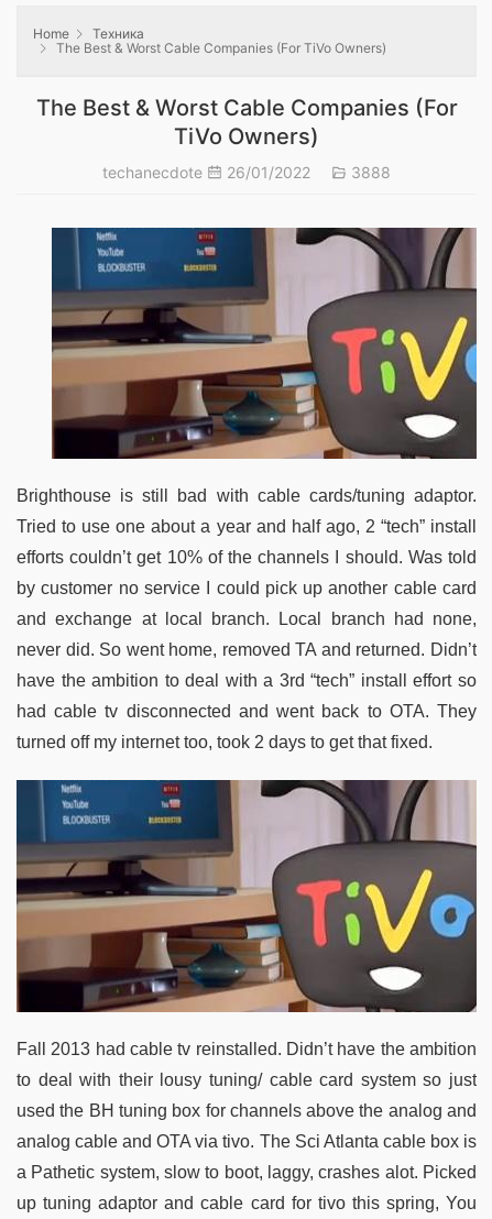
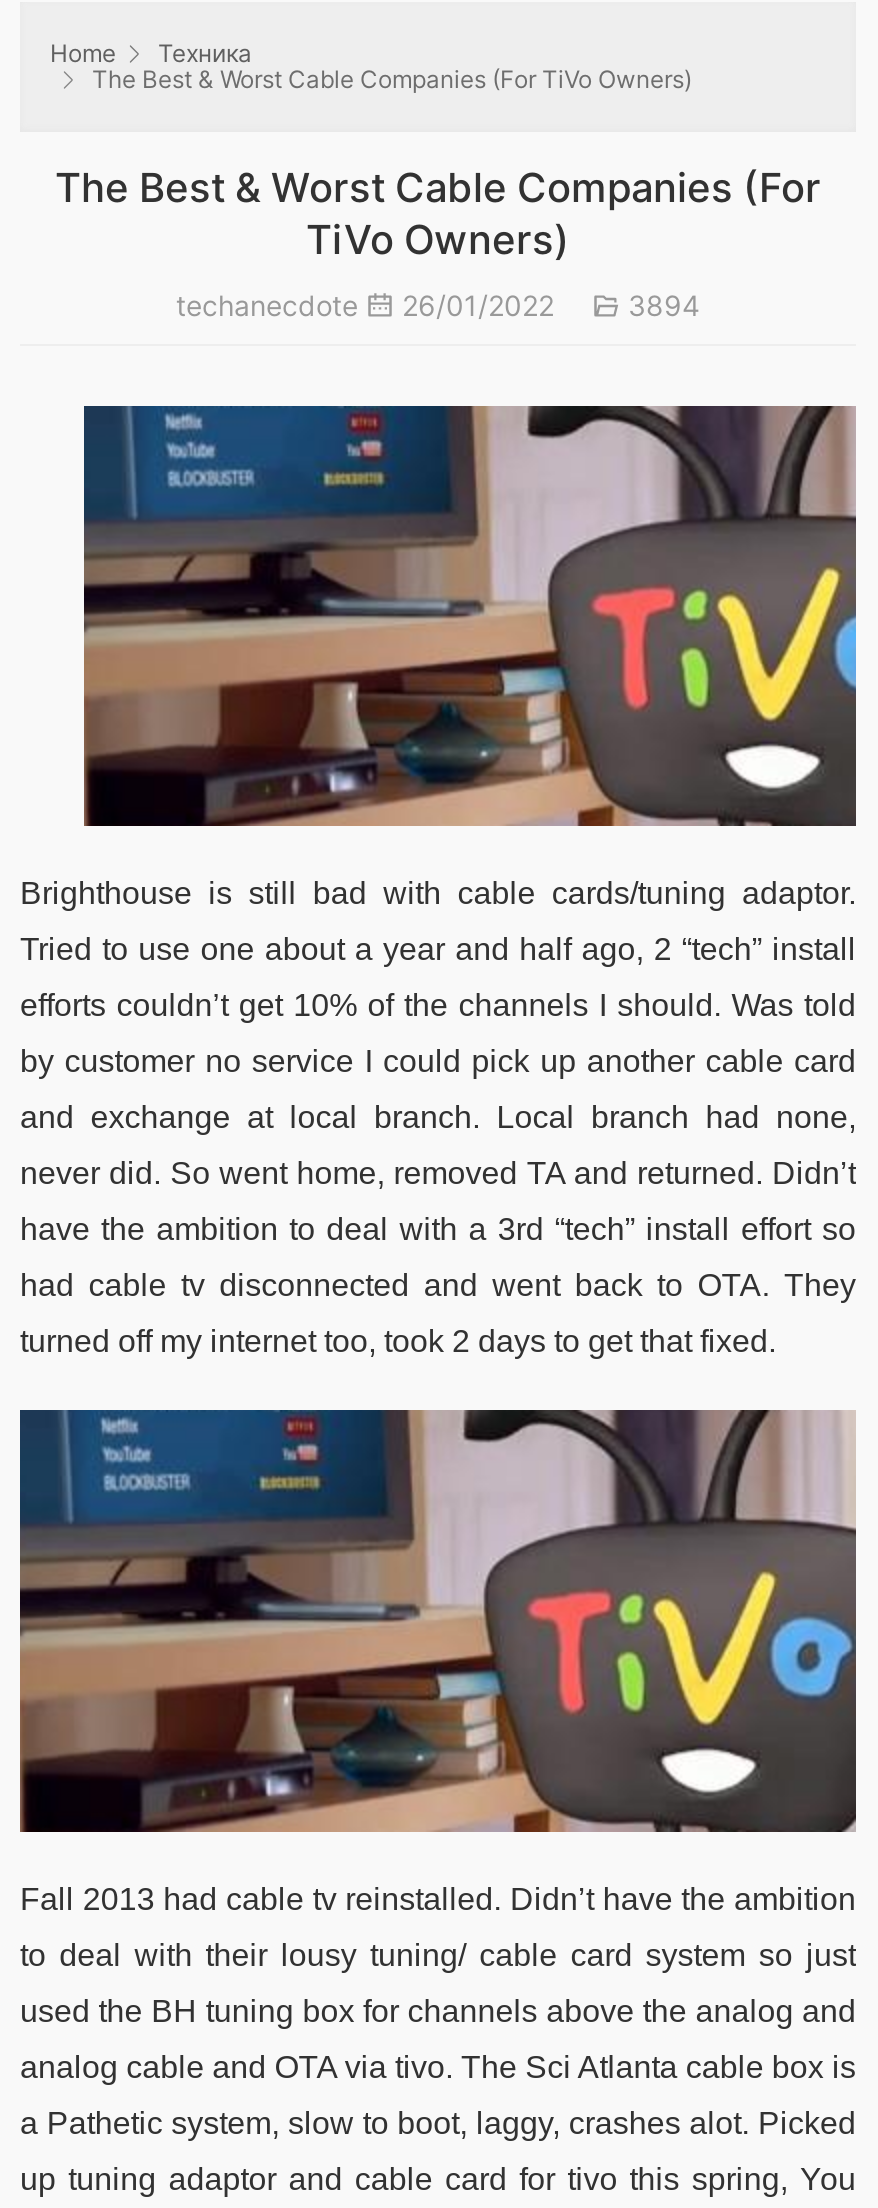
[102,163,391,181] techanecdote 26/01/2022 3888 -> [176,288,700,322] techanecdote 26/01/2022 3894

